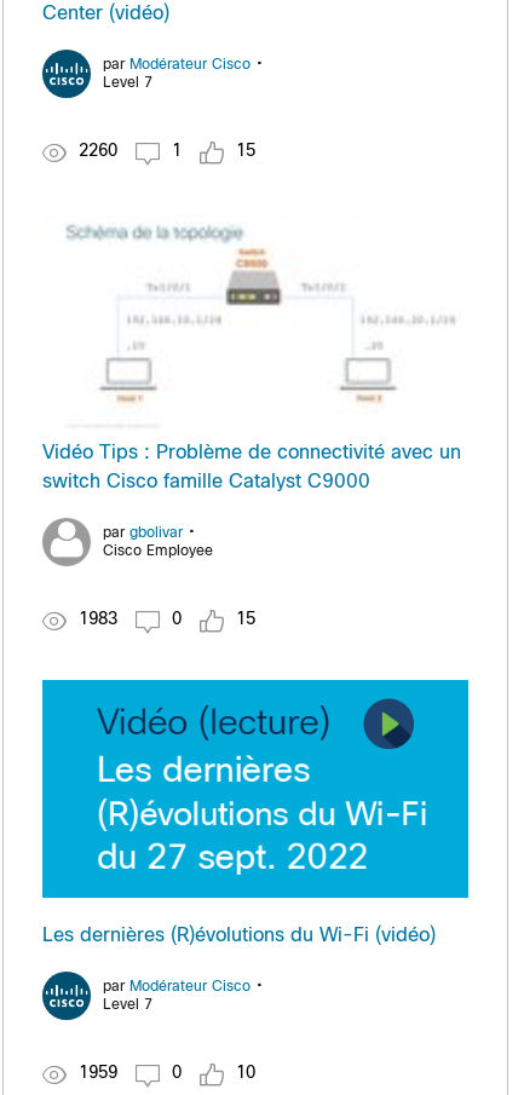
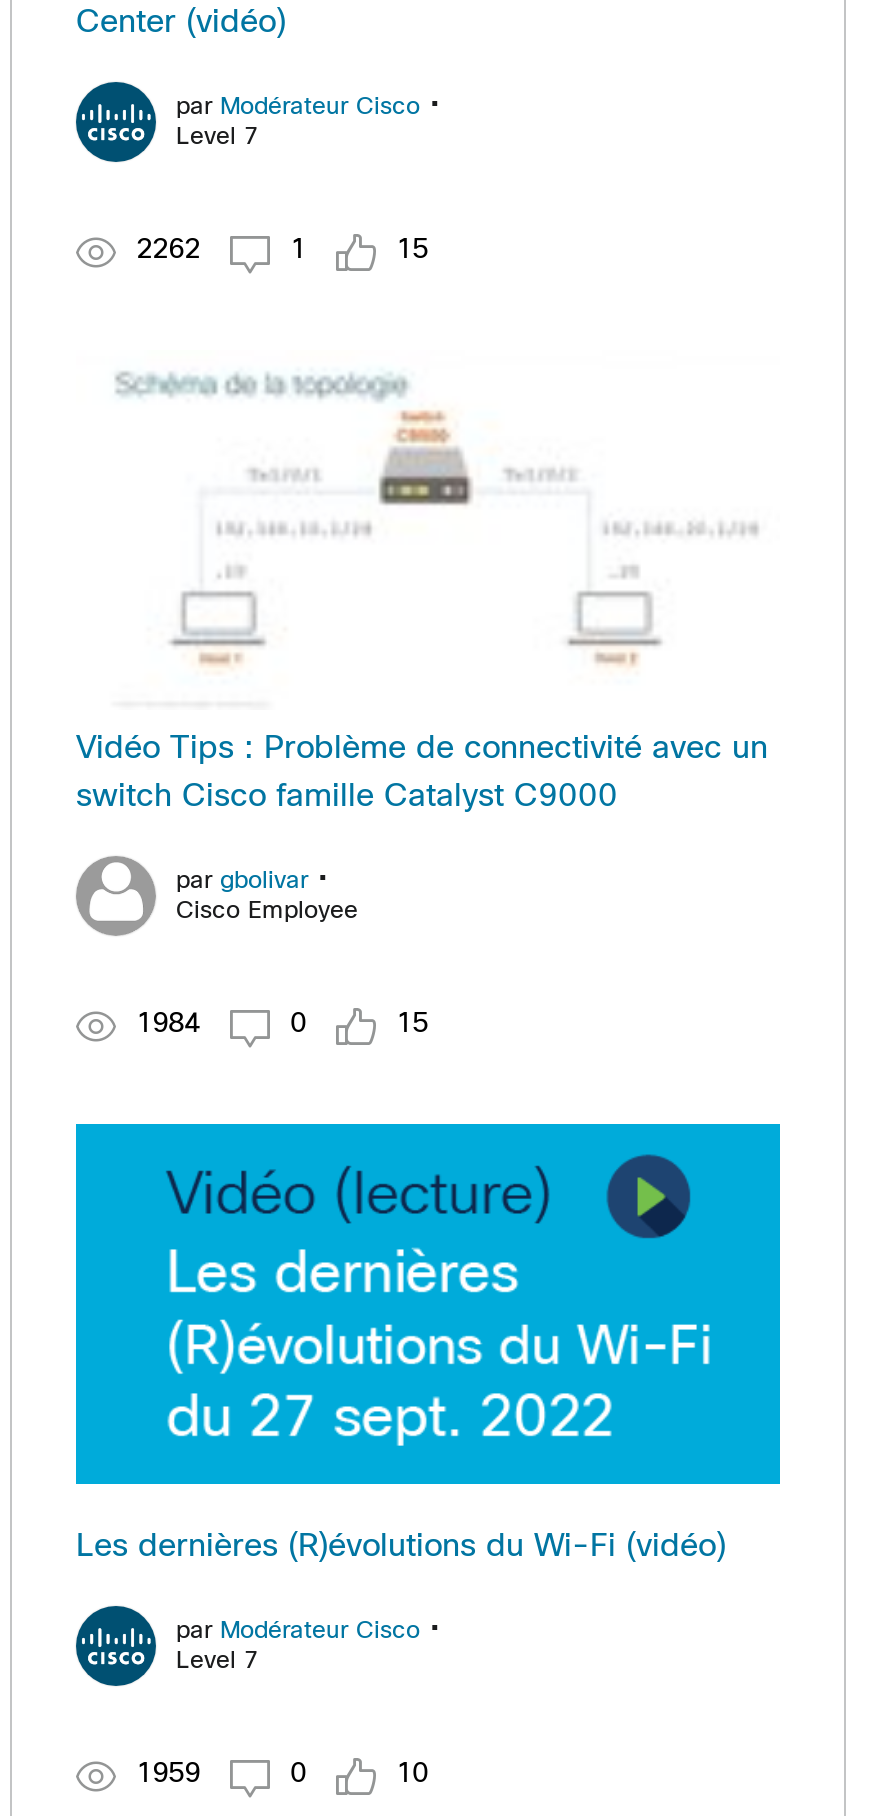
[79,144,117,160] 2260 -> [136,238,200,264] 2262
[79,612,117,628] 1983 -> [136,1012,200,1038] 1984

